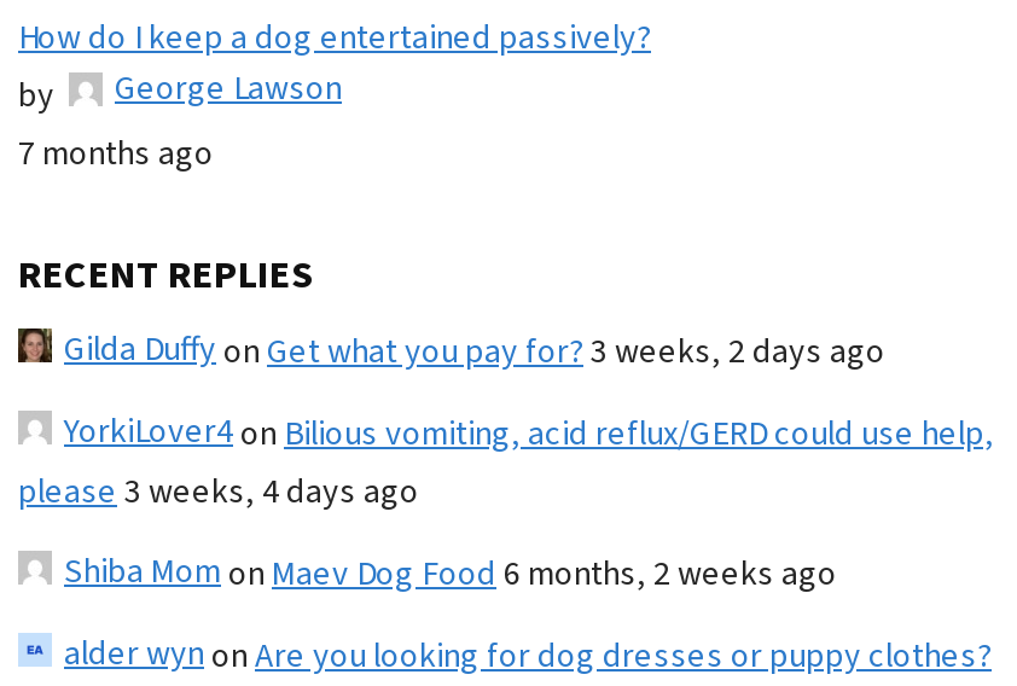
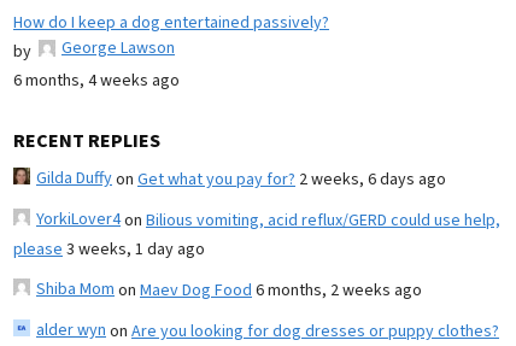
[18,130,214,178] 7 months ago -> [13,68,180,92] 6 months, 4 weeks ago
[64,325,885,376] Gilda Duffyon Get what you pay for? 3 weeks, 2 days ago -> [36,166,446,191] Gilda Duffyon Get what you pay for? 2 weeks, 6 days ago
[18,468,419,516] please 3 weeks, 4 days ago -> [13,237,205,261] please 3 weeks, 1 day ago

